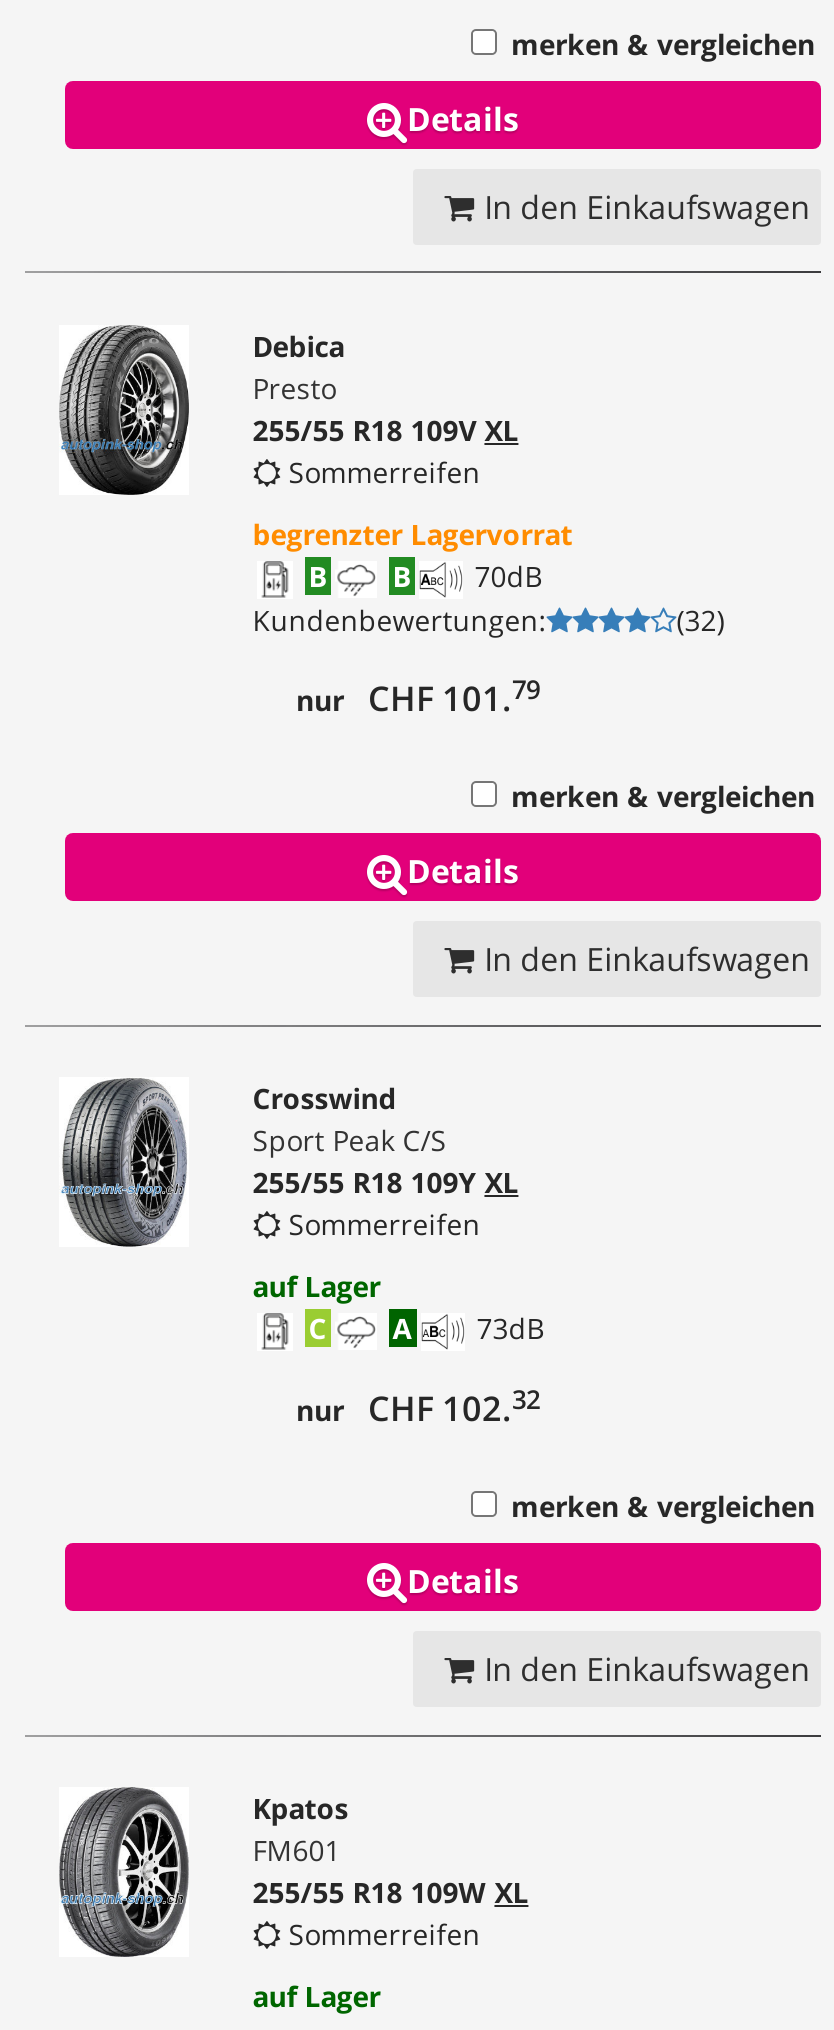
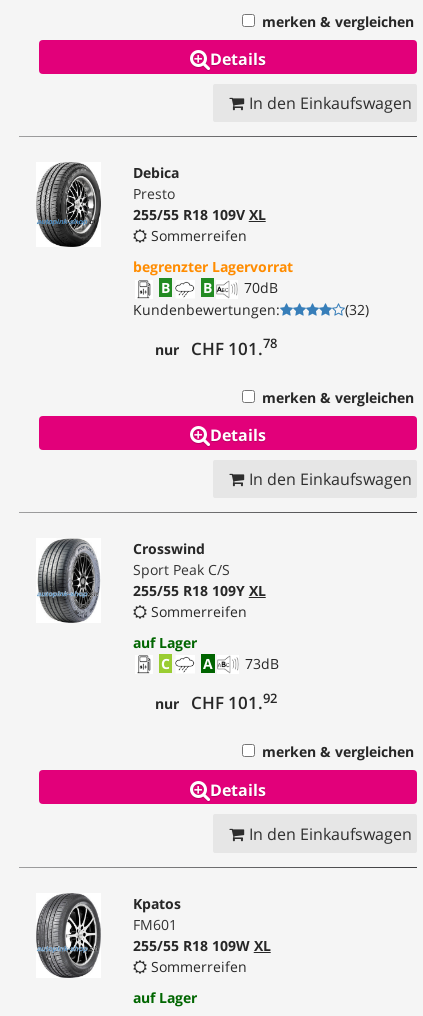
[296,670,540,721] nur CHF 101. 79 -> [154,334,276,360] nur CHF 101. 78
[296,1380,540,1431] nur CHF 102.32 -> [154,689,276,714] nur CHF 101.92

